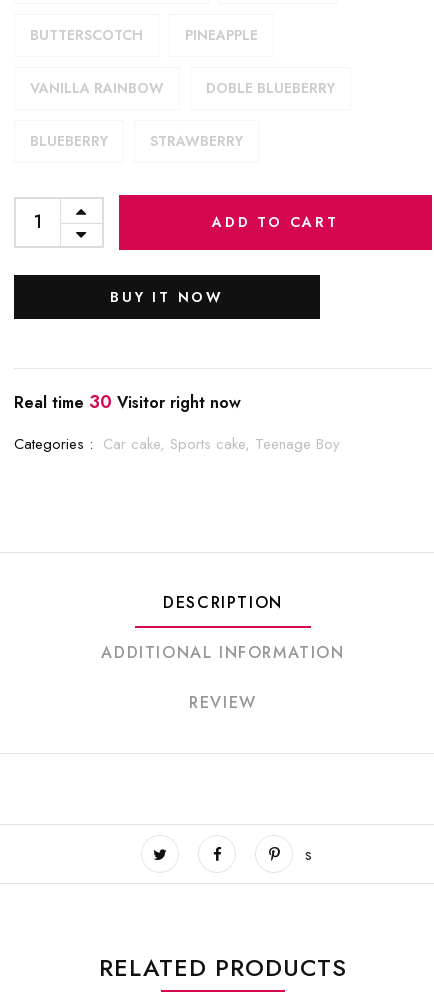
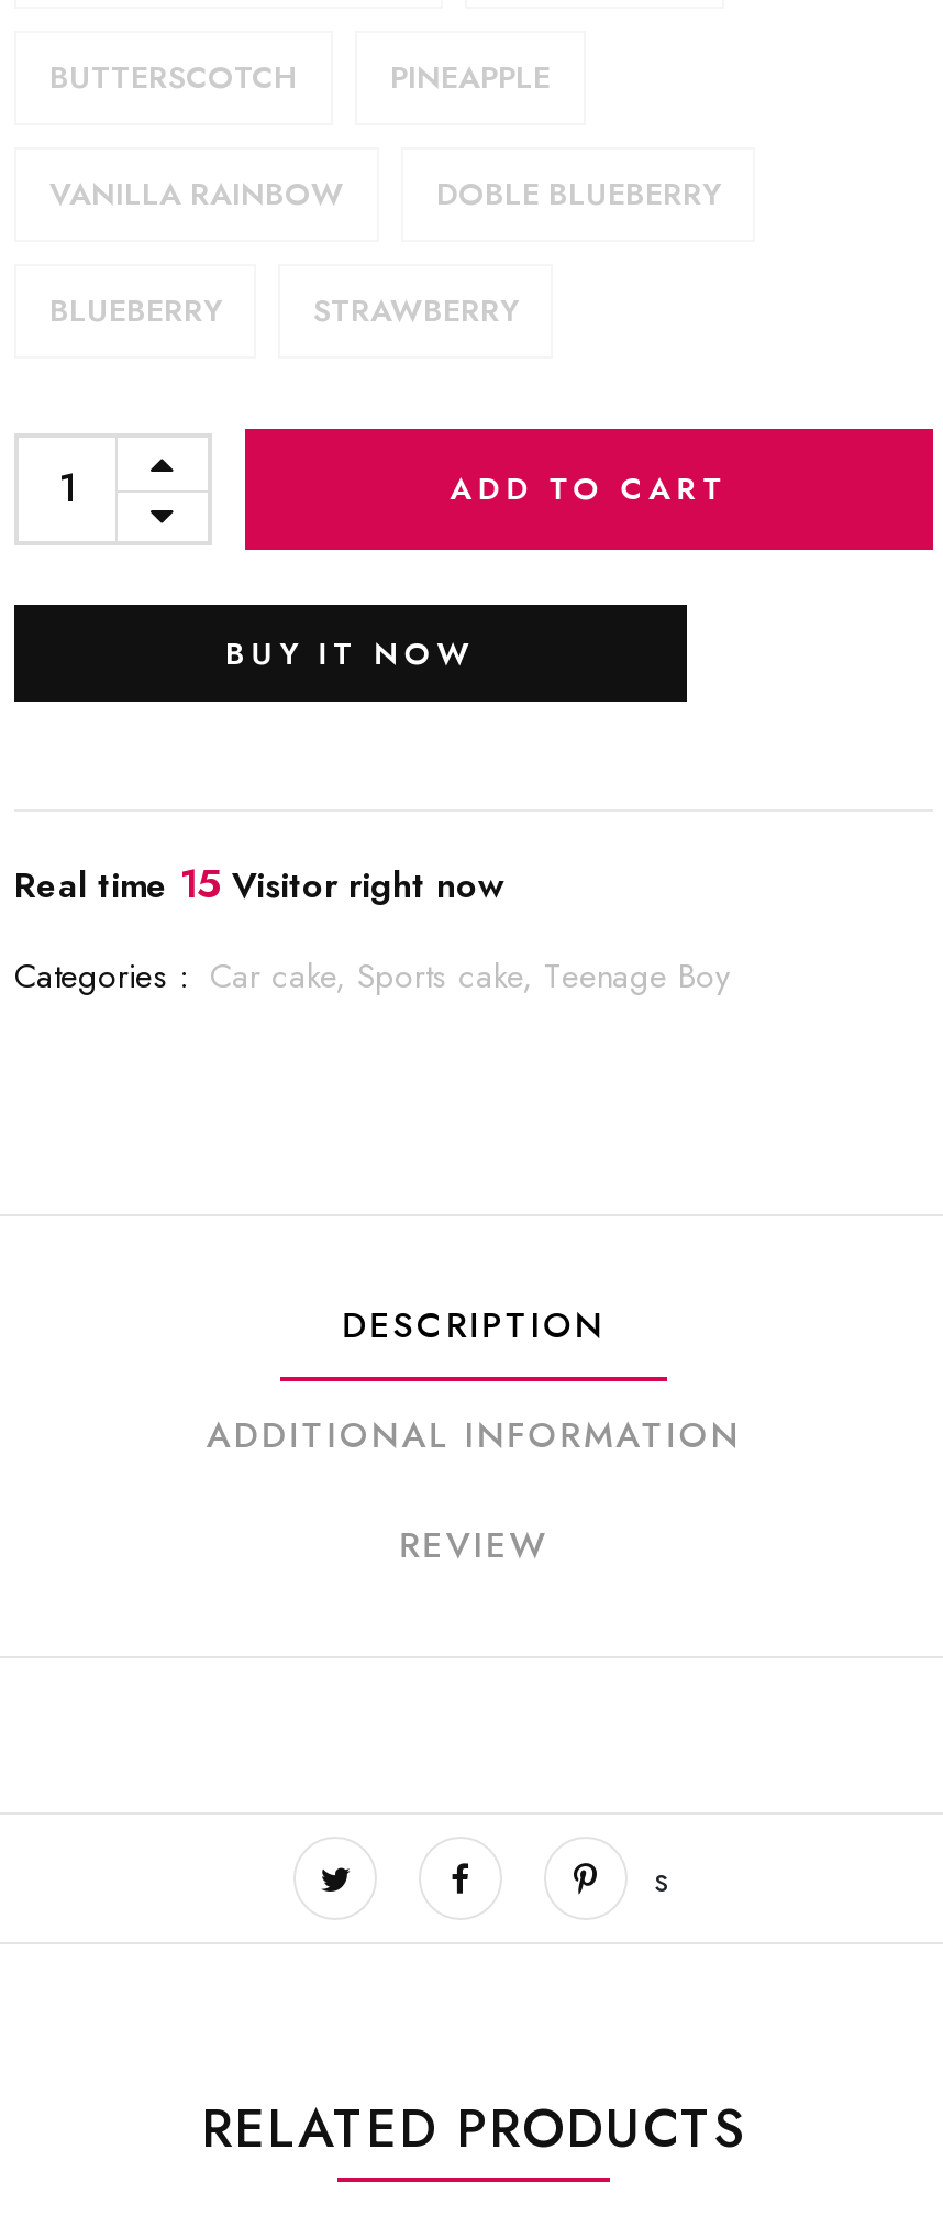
[14,389,241,415] Real time 30 Visitor right now -> [14,856,504,913] Real time 15 Visitor right now

